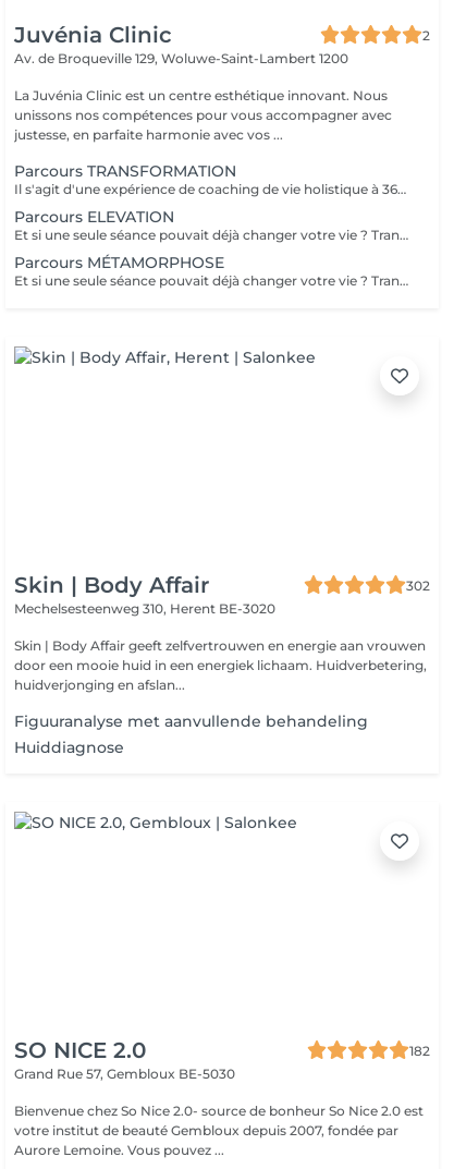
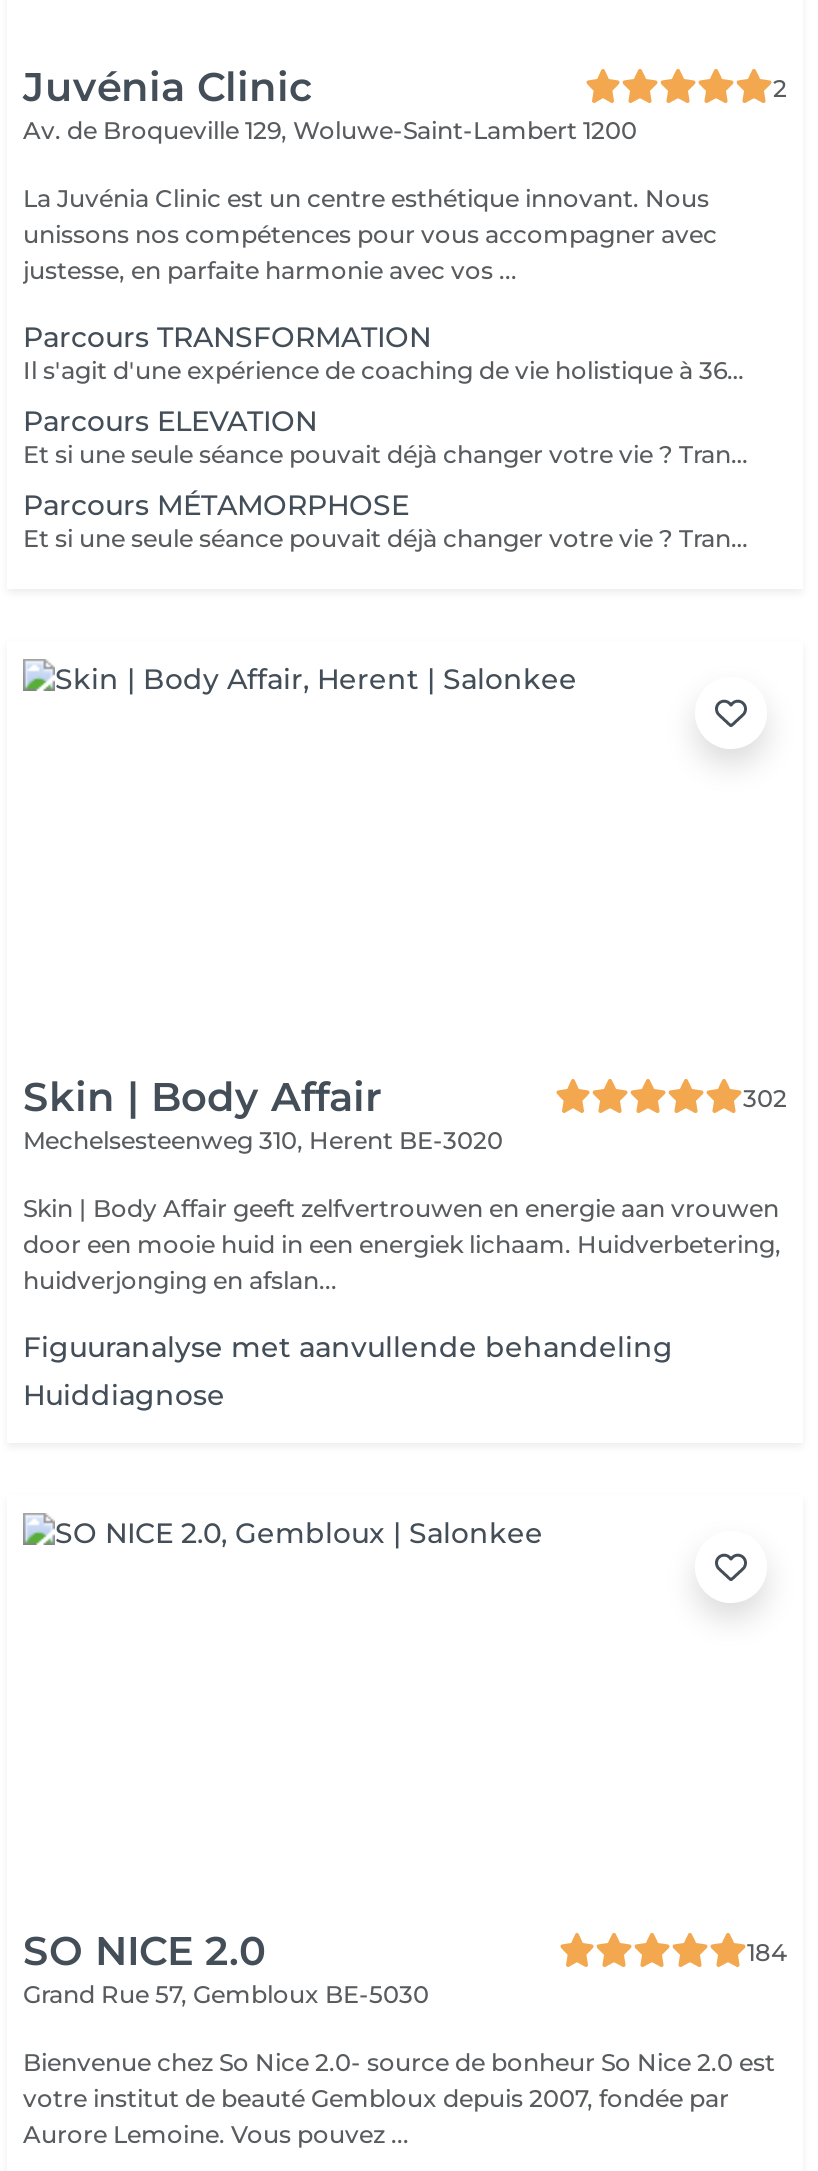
[409,1043,430,1059] 182 -> [747,1937,787,1967] 184

